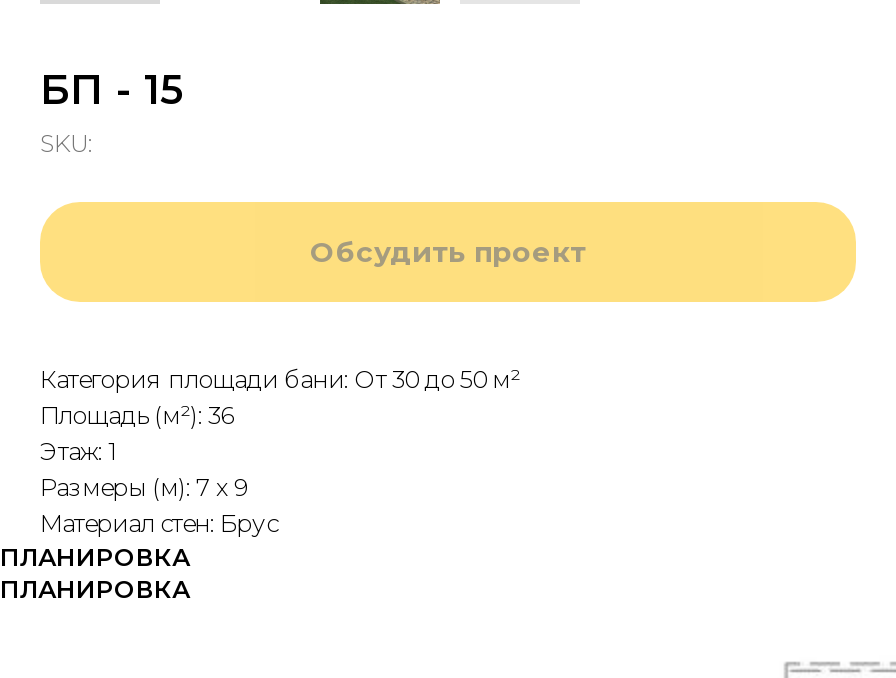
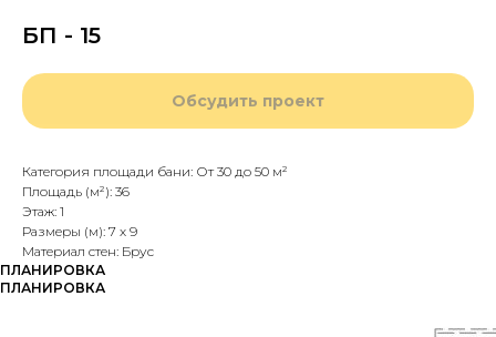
[40,128,92,158] SKU: -> none

